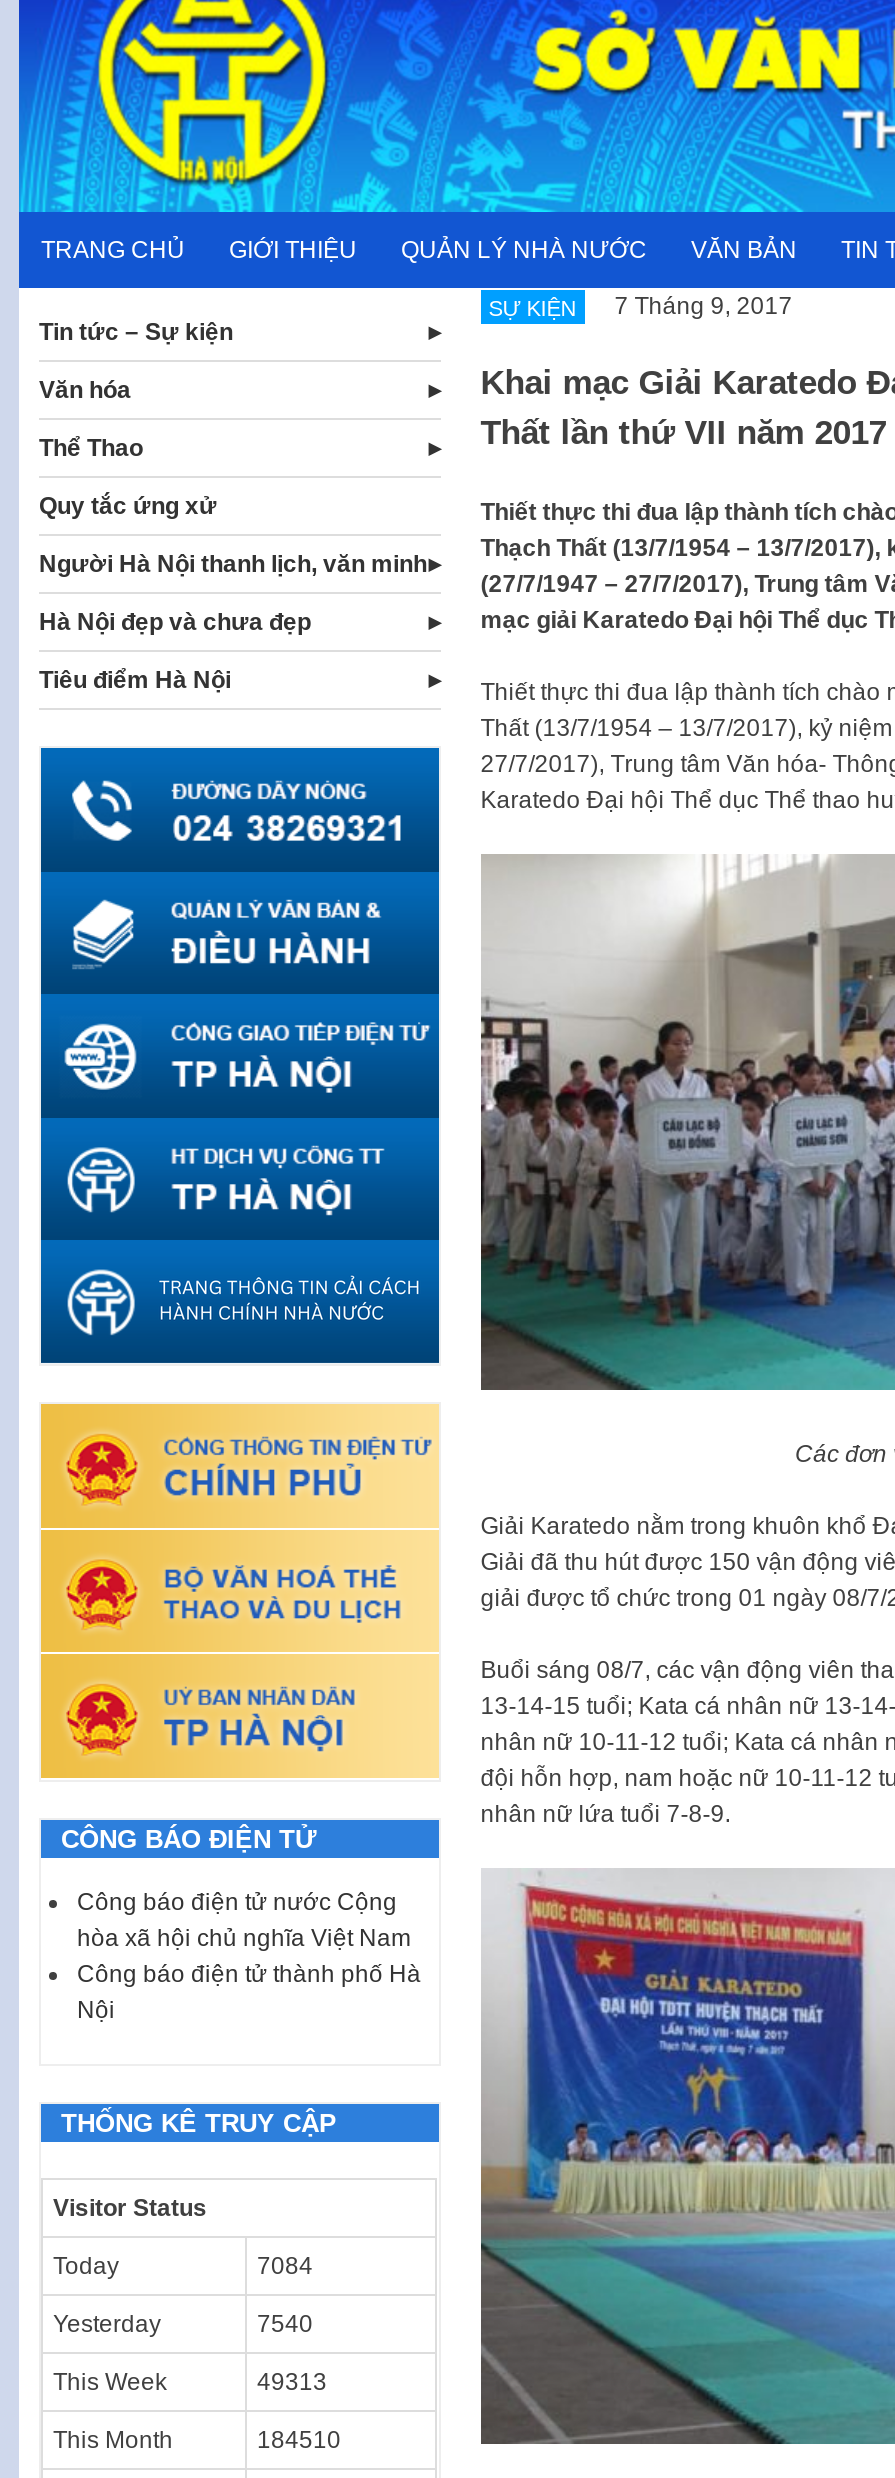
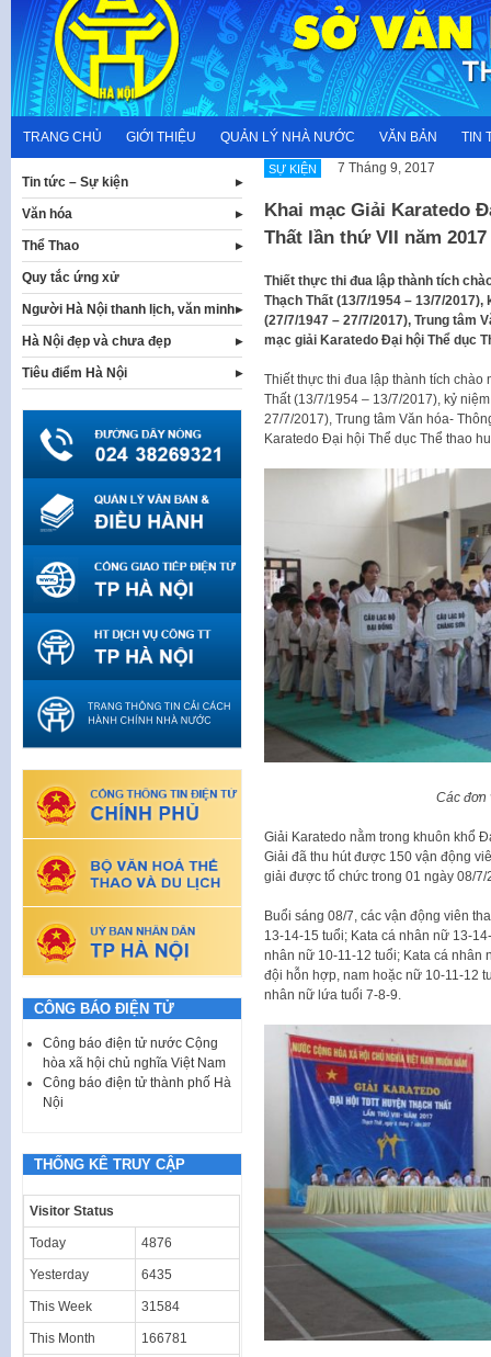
[257,2252,313,2280] 7084 -> [141,1235,172,1250] 4876
[257,2310,313,2338] 7540 -> [141,1267,172,1282] 6435
[257,2368,327,2396] 49313 -> [141,1299,180,1314] 31584
[257,2426,341,2454] 184510 -> [141,1331,187,1346] 166781

